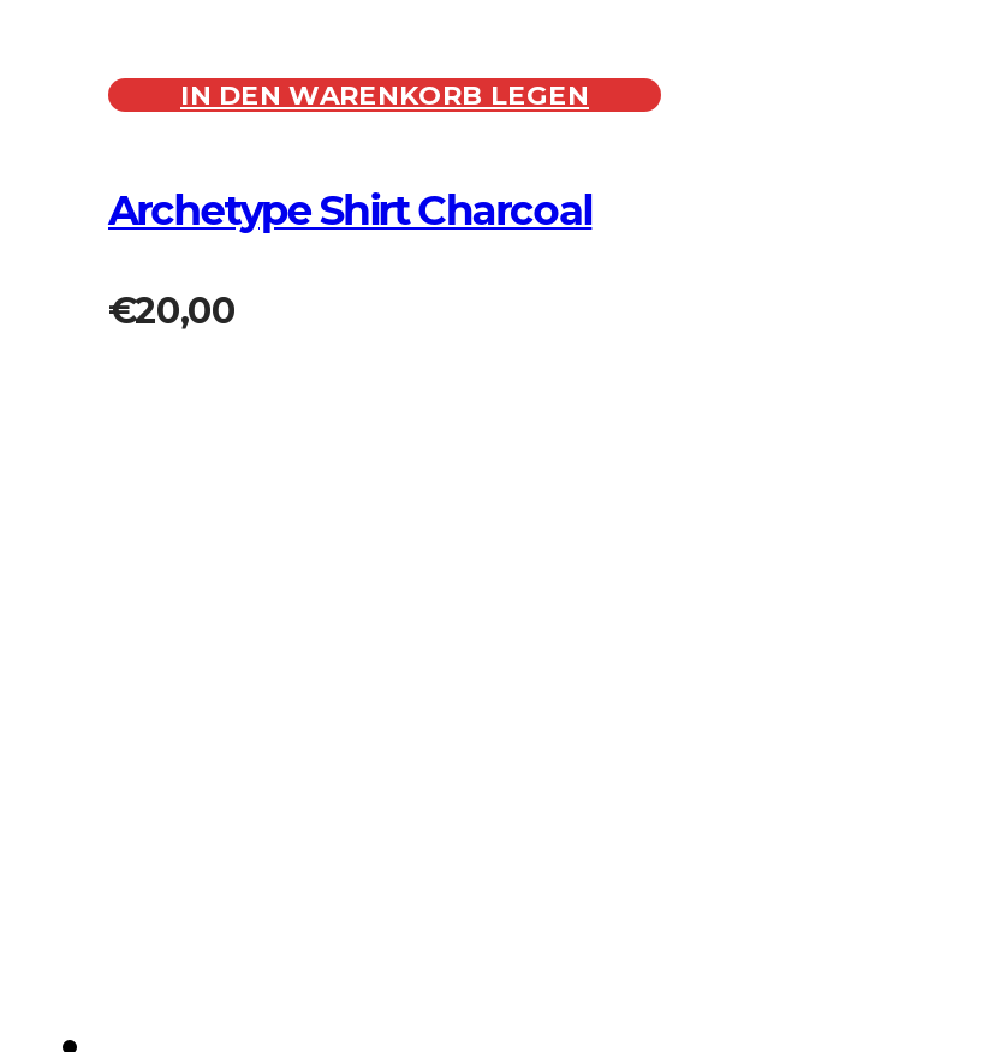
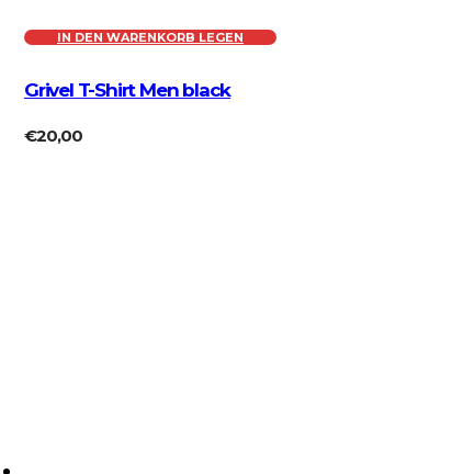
[108,186,592,234] Archetype Shirt Charcoal -> [24,79,231,101] Grivel T-Shirt Men black

